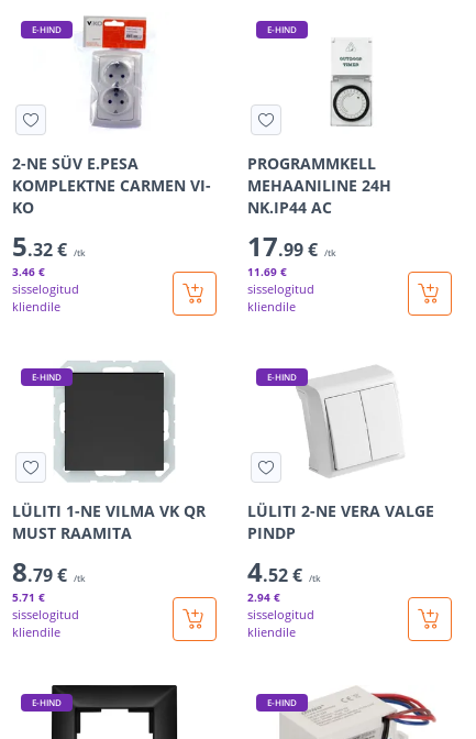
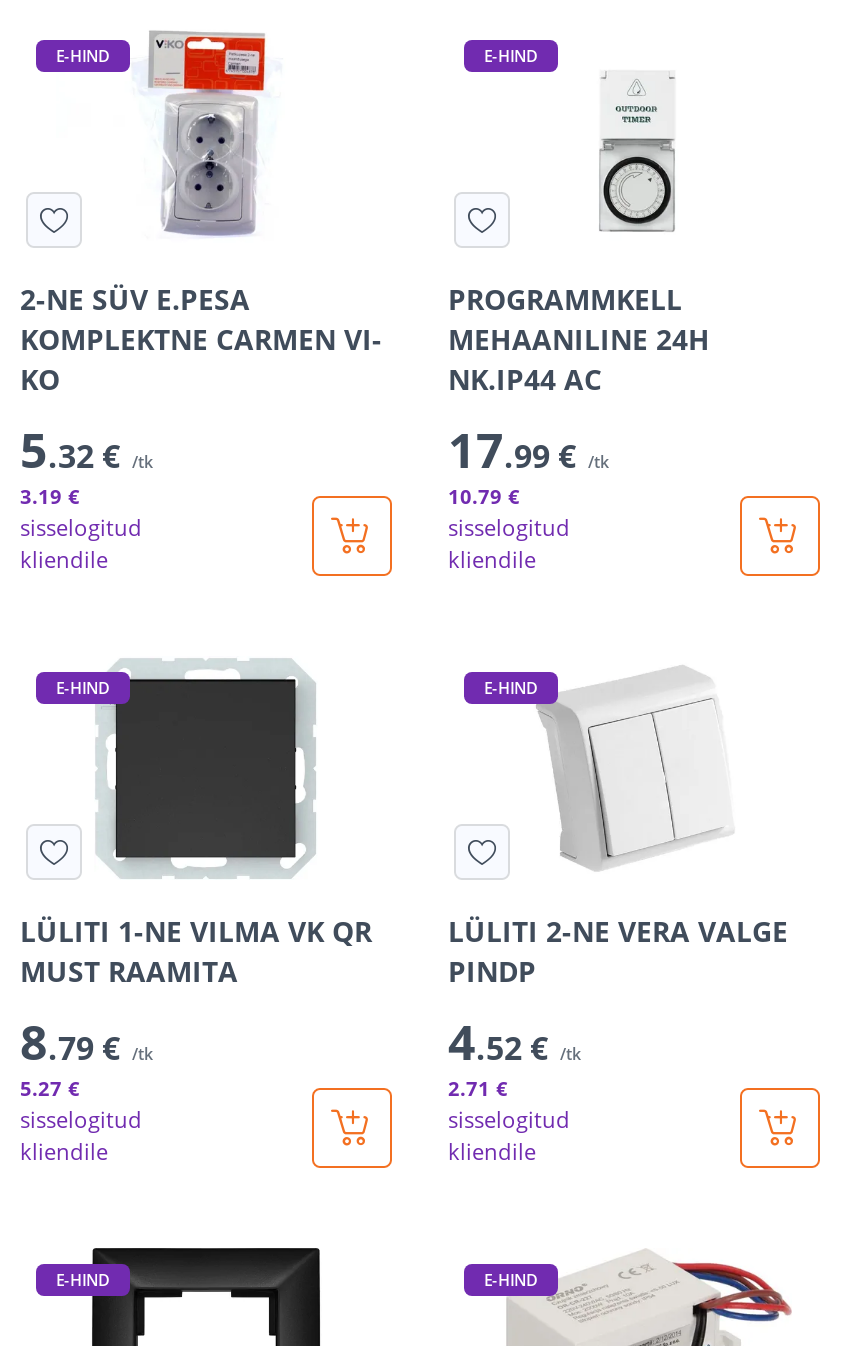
[12,264,45,279] 3.46 € -> [20,482,80,510] 3.19 €
[247,264,287,279] 11.69 € -> [448,482,520,510] 10.79 €
[12,589,45,605] 5.71 € -> [20,1074,80,1102] 5.27 €
[247,589,280,605] 2.94 € -> [448,1074,508,1102] 2.71 €

